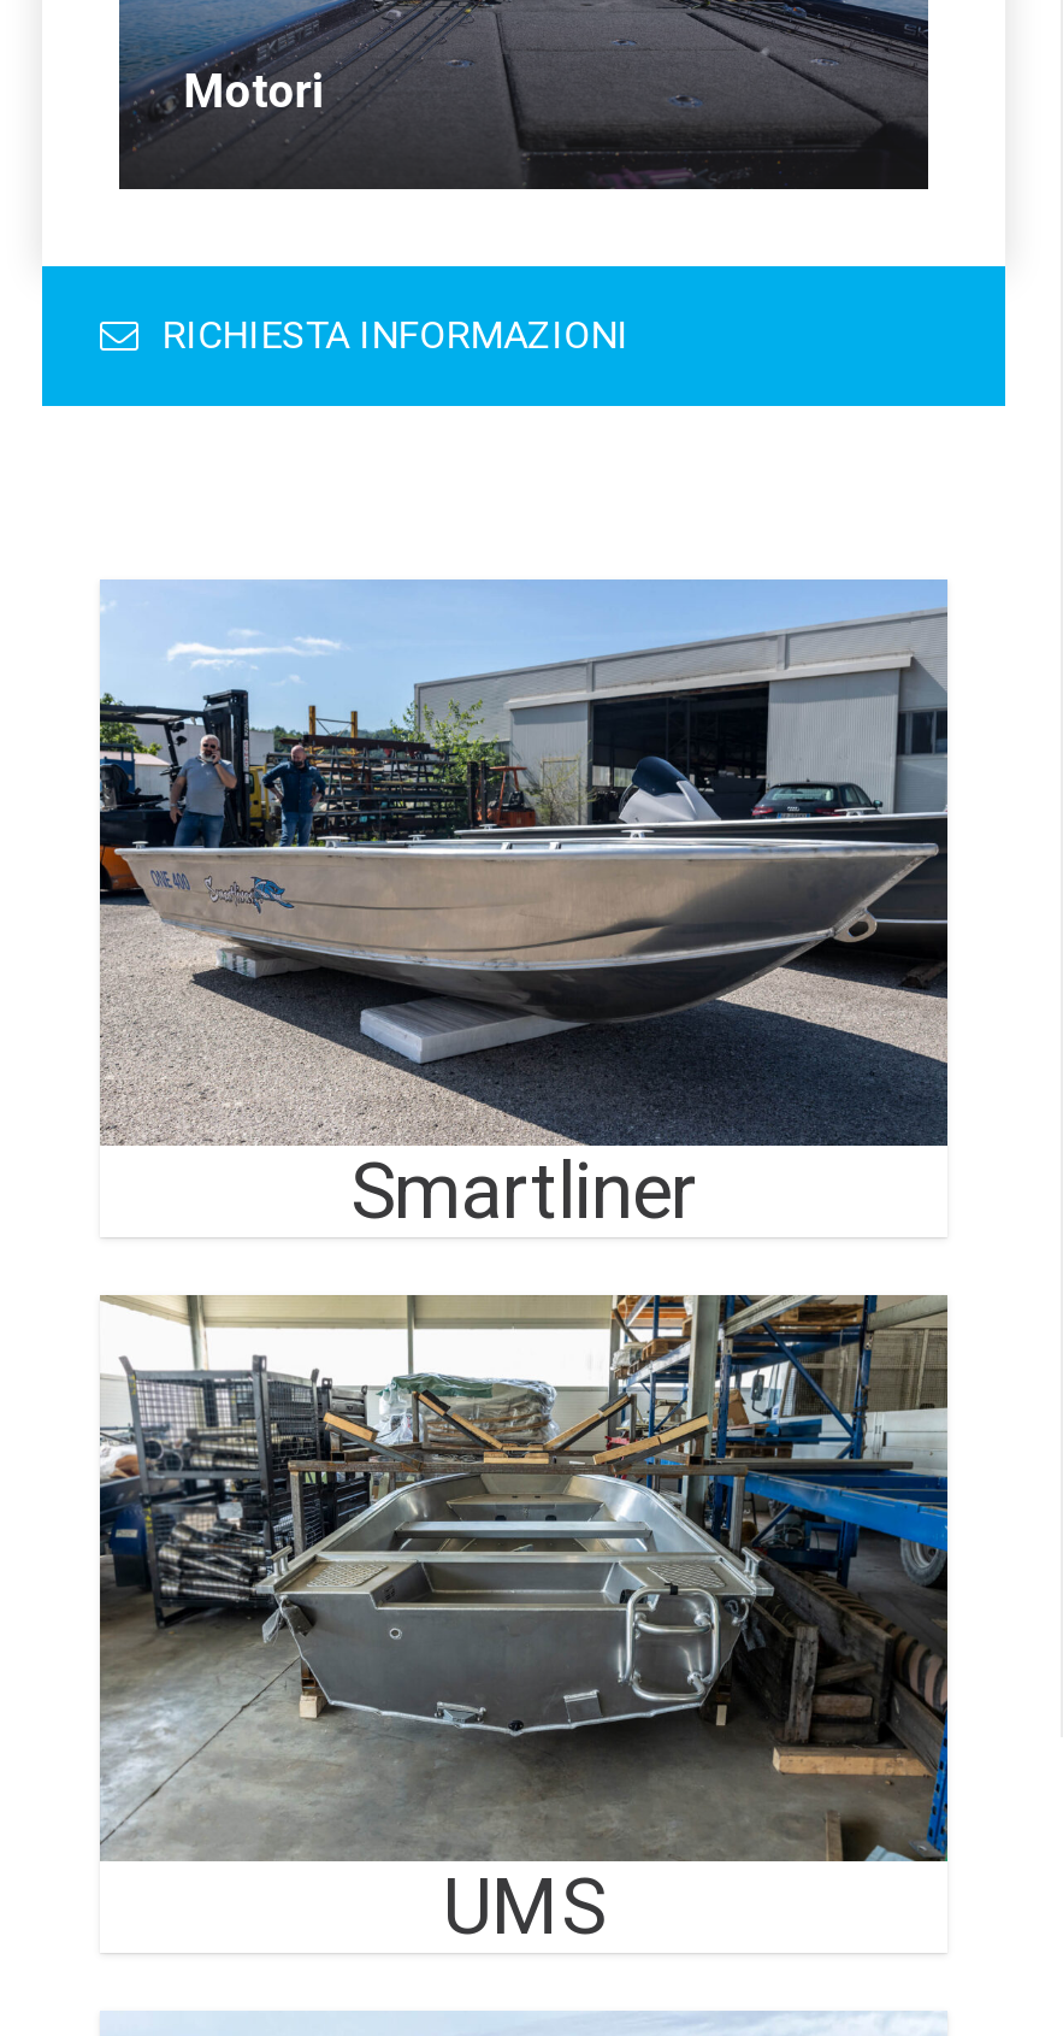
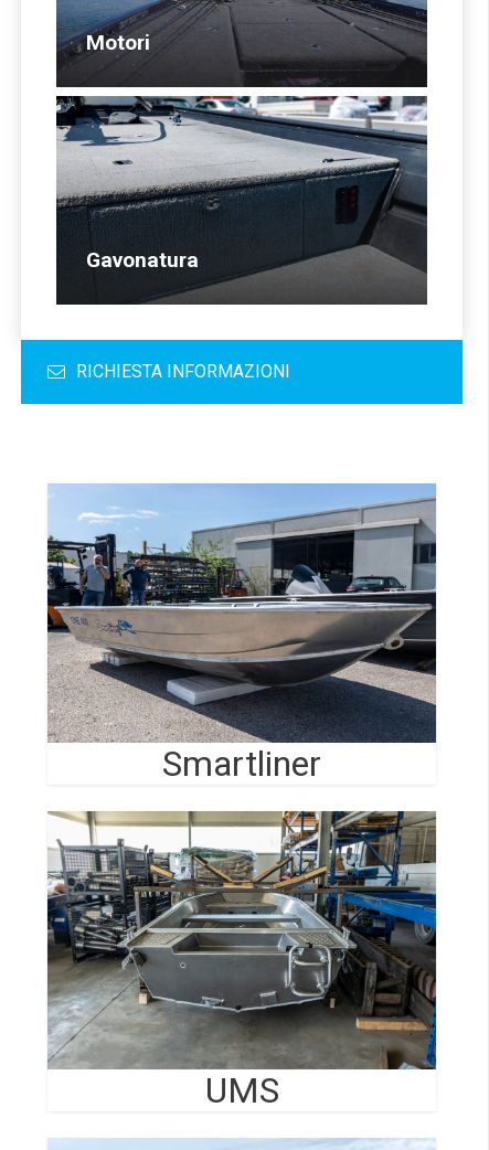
none -> [55,95,428,306] [image] | Gavonatura

